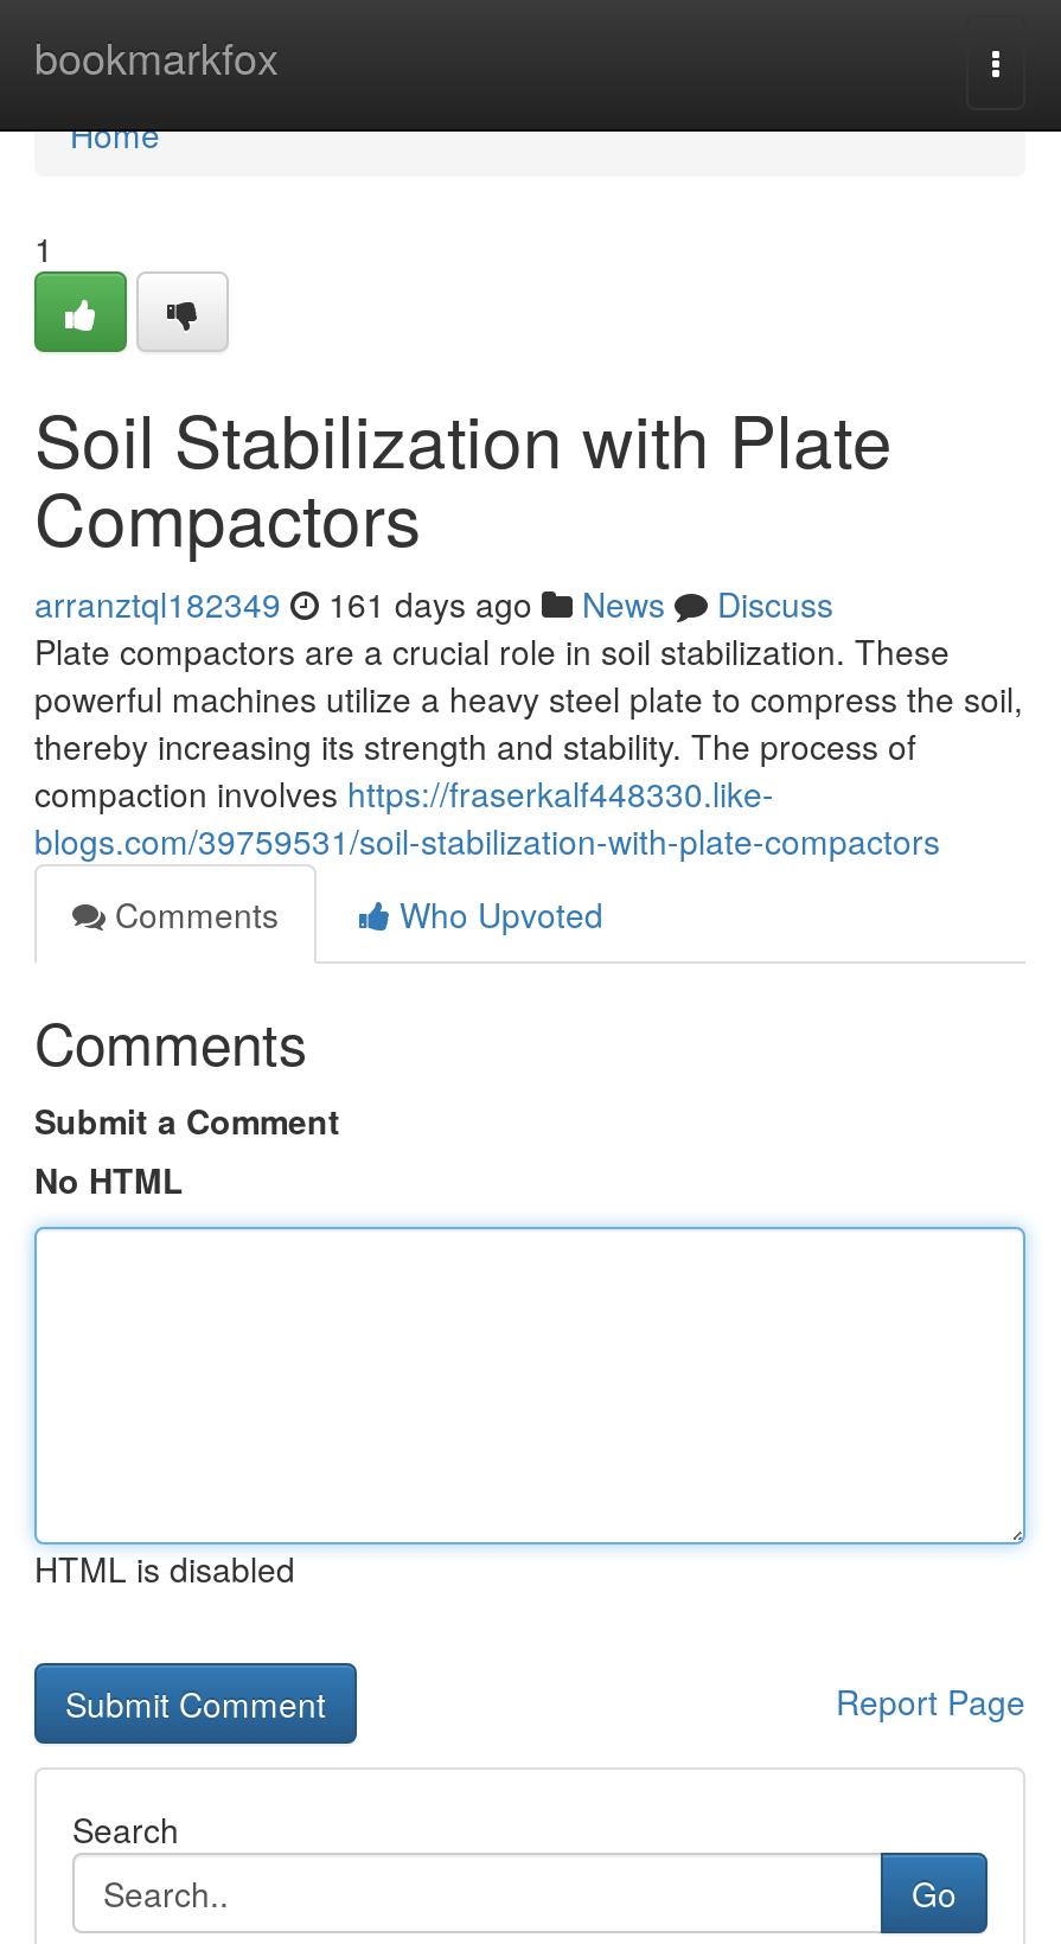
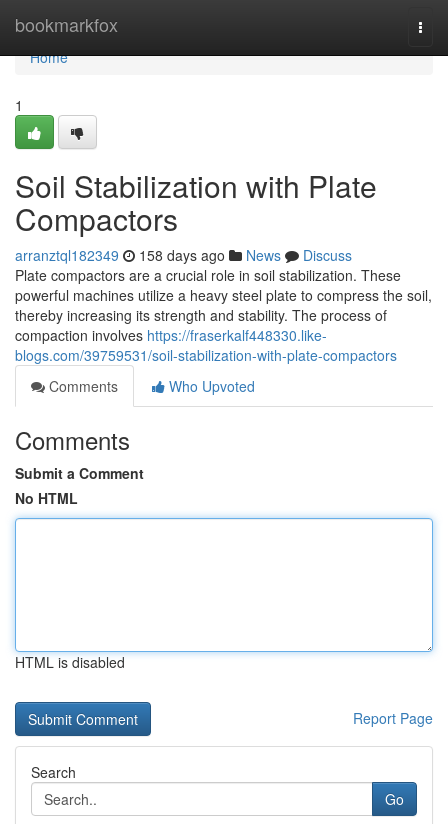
[34,580,833,627] arranztql182349 161 days ago News Discuss -> [15,245,352,265] arranztql182349 158 days ago News Discuss

